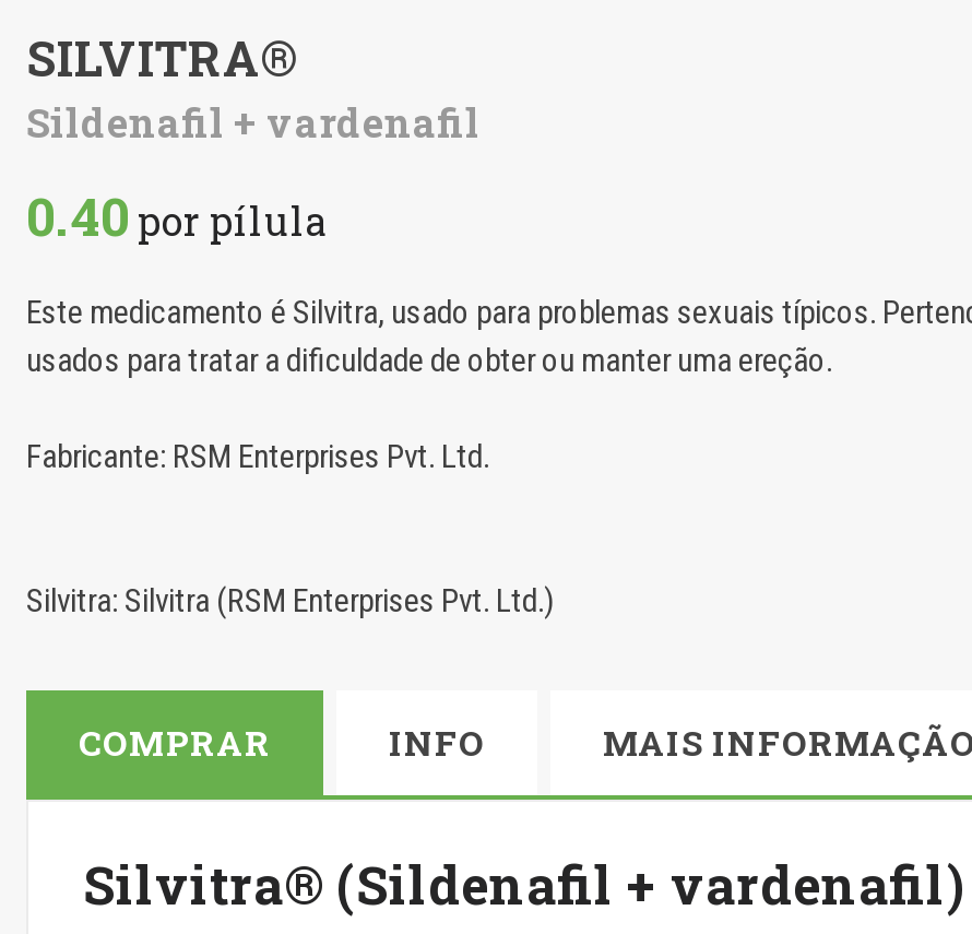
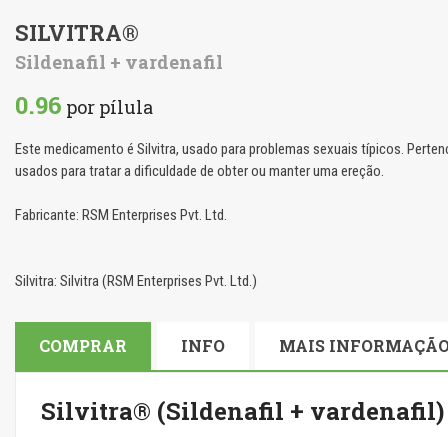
[26,181,328,251] 0.40por pílula -> [15,89,153,121] 0.96por pílula

